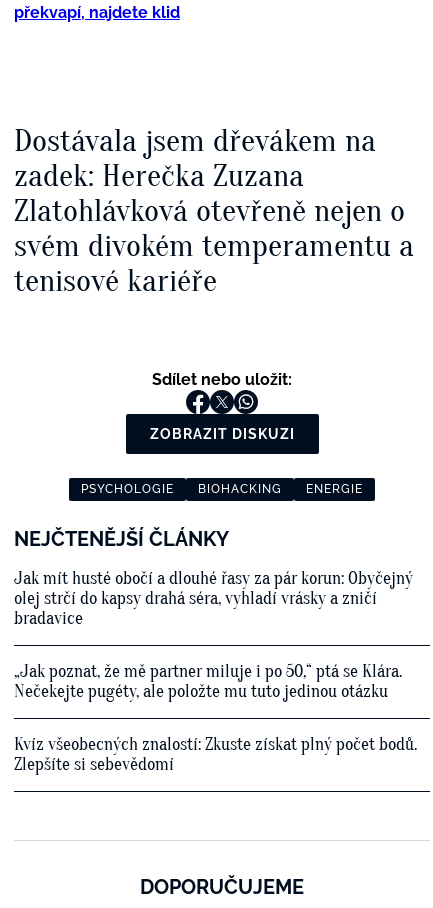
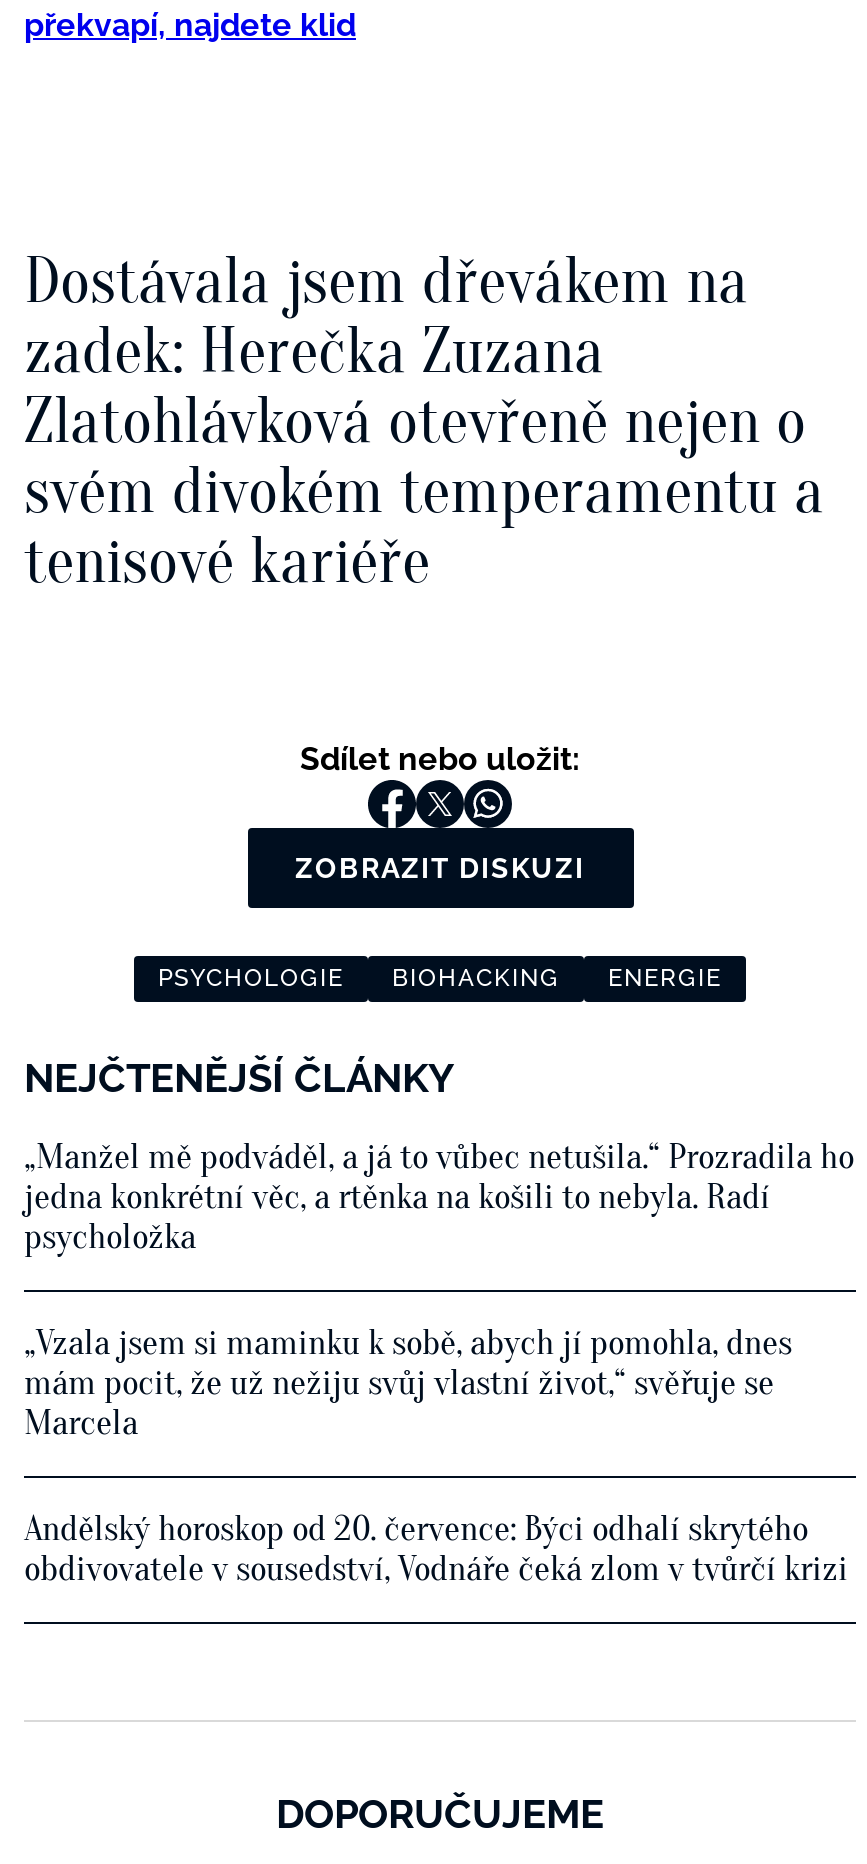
[14,568,413,629] Jak mít husté obočí a dlouhé řasy za pár korun: Obyčejný | olej strčí do kapsy drahá séra, vyhladí vrásky a zničí | bradavice -> [24,1136,854,1258] „Manžel mě podváděl, a já to vůbec netušila.“ Prozradila ho | jedna konkrétní věc, a rtěnka na košili to nebyla. Radí | psycholožka
[14,661,402,702] „Jak poznat, že mě partner miluje i po 50,“ ptá se Klára. | Nečekejte pugéty, ale položte mu tuto jedinou otázku -> [24,1322,792,1444] „Vzala jsem si maminku k sobě, abych jí pomohla, dnes | mám pocit, že už nežiju svůj vlastní život,“ svěřuje se | Marcela
[14,734,417,775] Kvíz všeobecných znalostí: Zkuste získat plný počet bodů. | Zlepšíte si sebevědomí -> [24,1508,848,1590] Andělský horoskop od 20. července: Býci odhalí skrytého | obdivovatele v sousedství, Vodnáře čeká zlom v tvůrčí krizi

